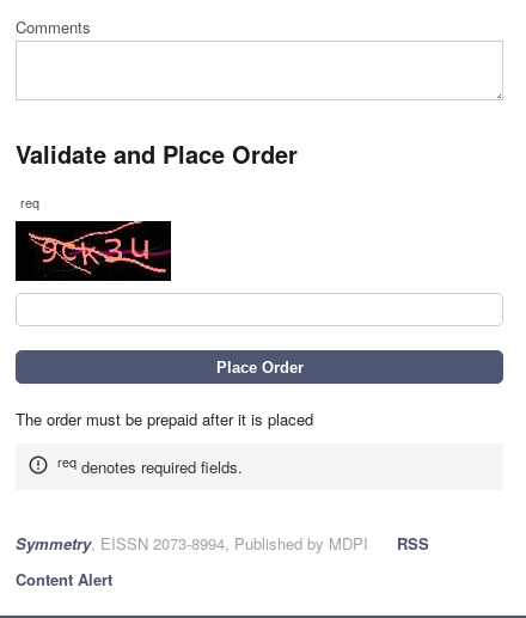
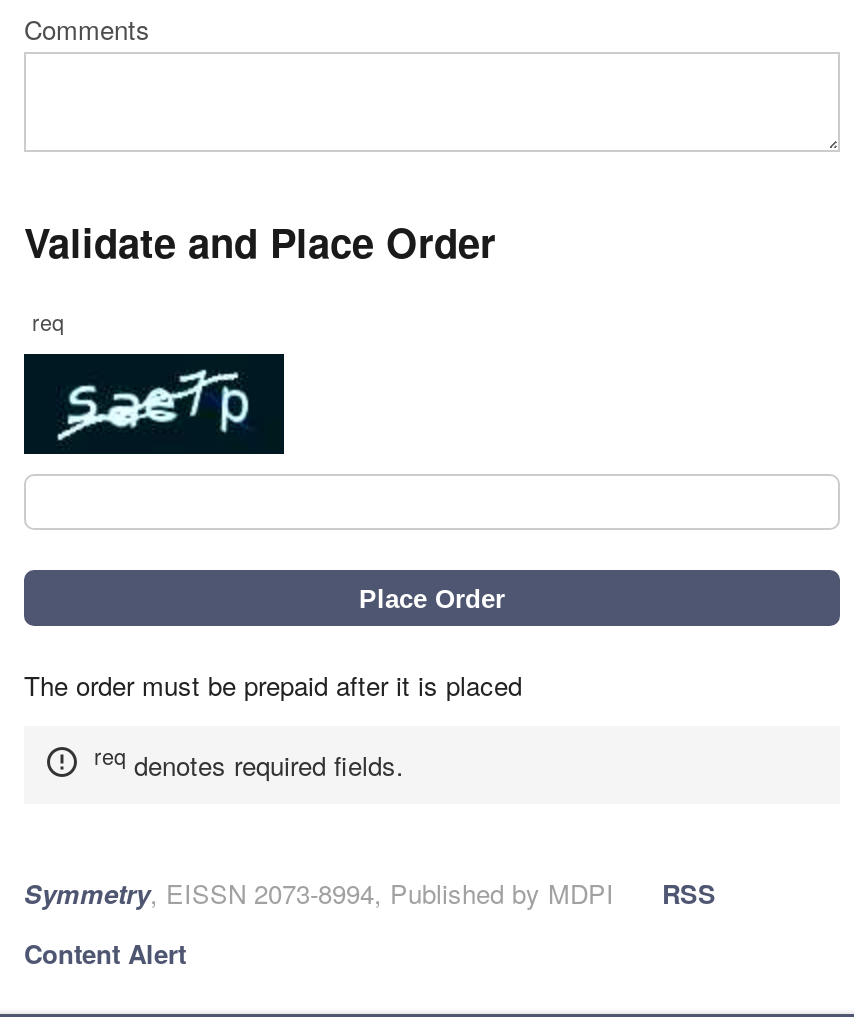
[18,220,172,279] [image] -> [26,352,284,452] [image]

